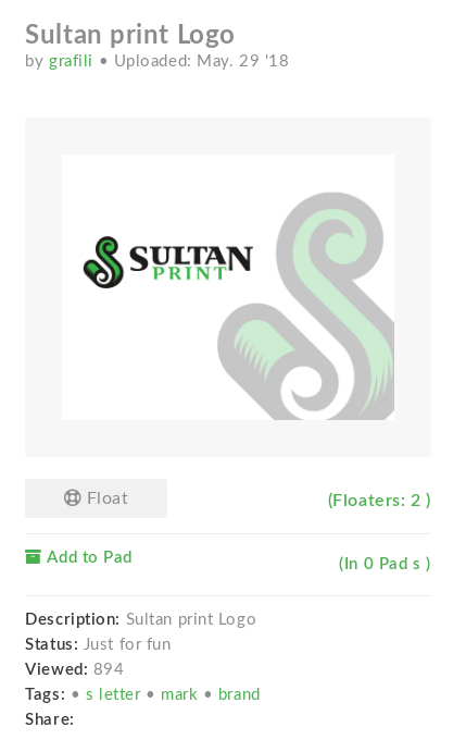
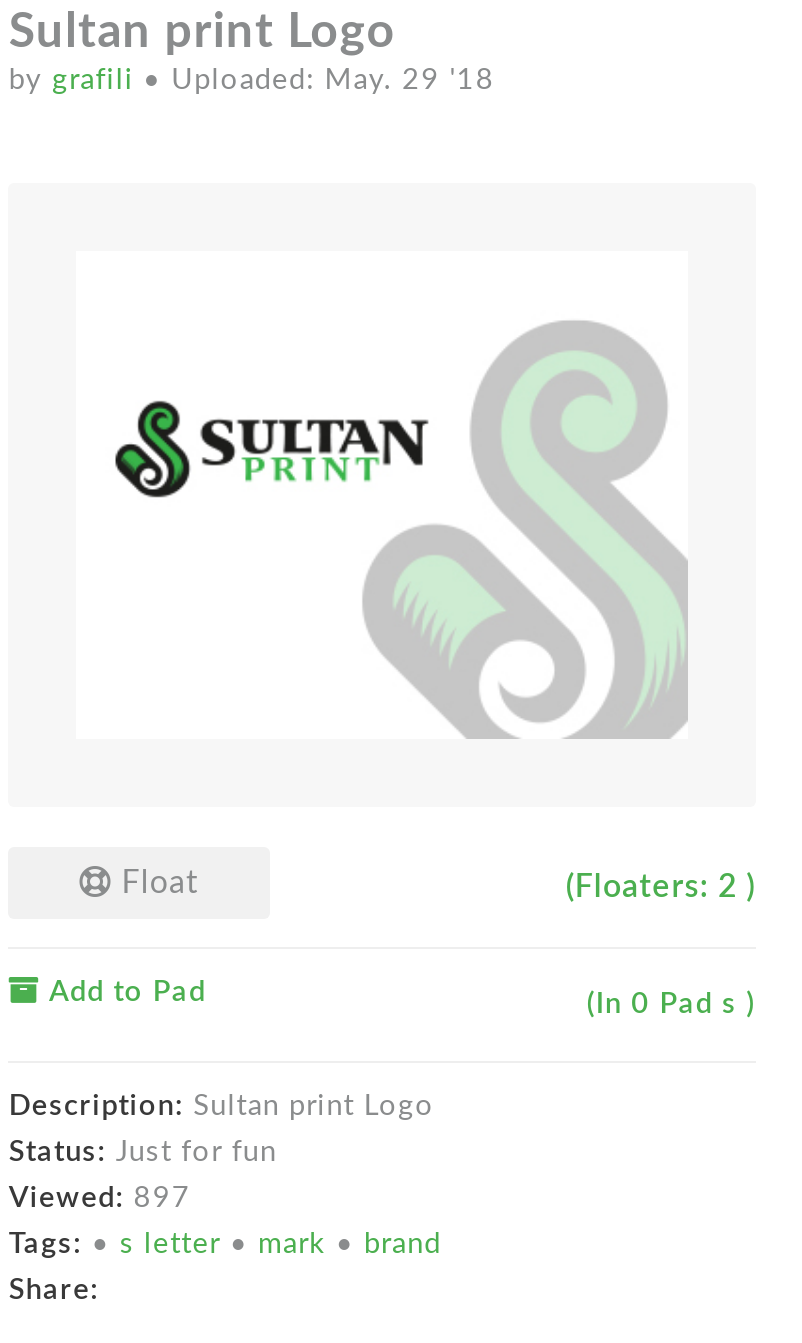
[25,662,124,678] Viewed: 894 -> [9,1183,191,1213] Viewed: 897

